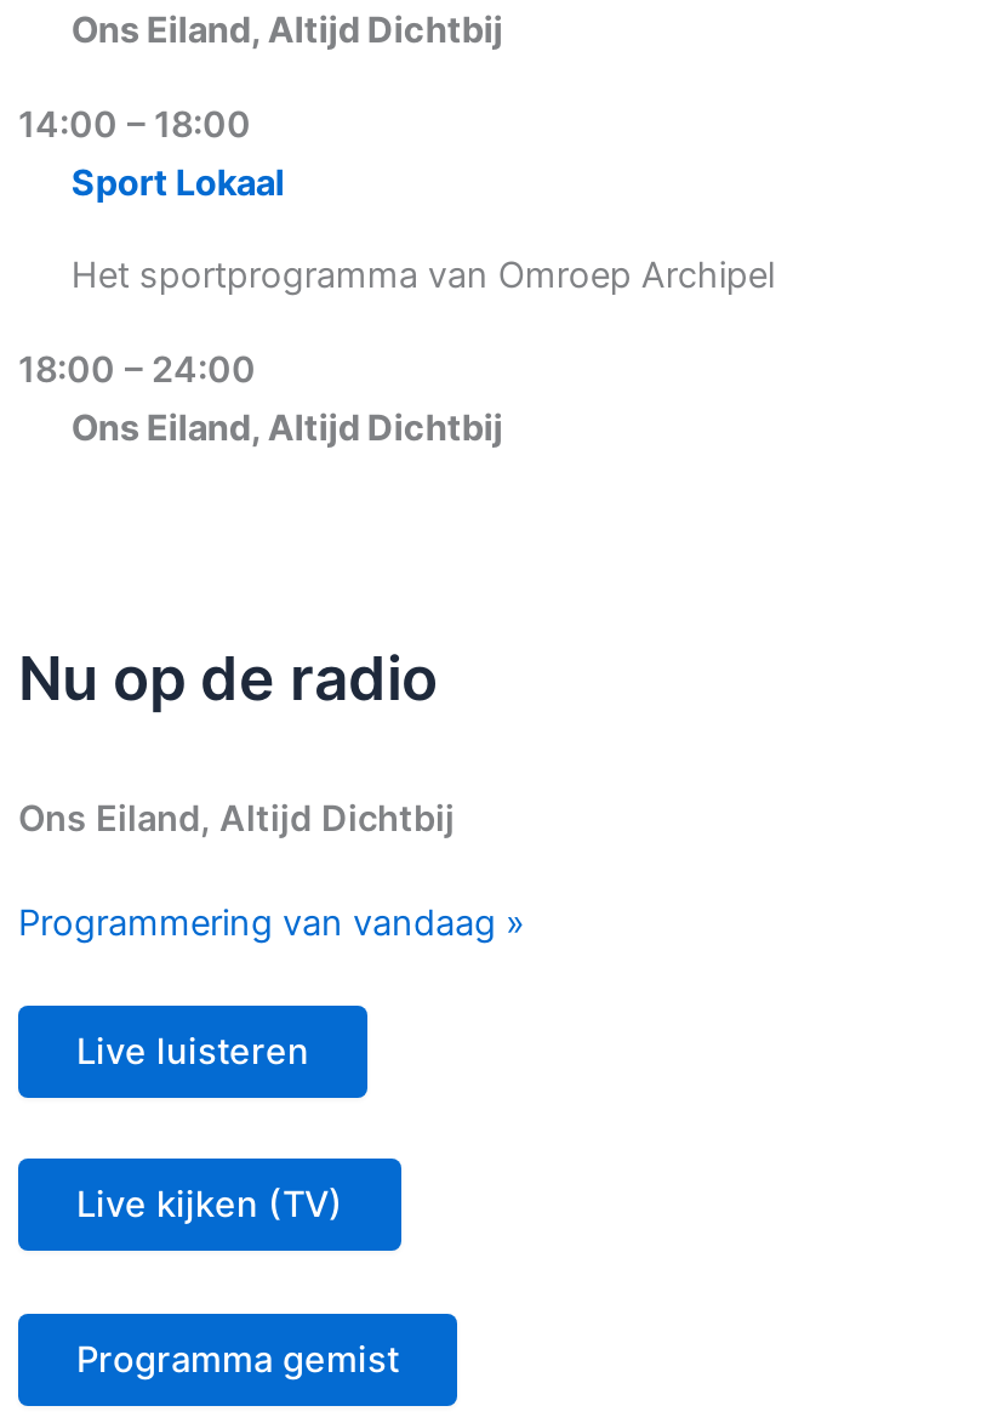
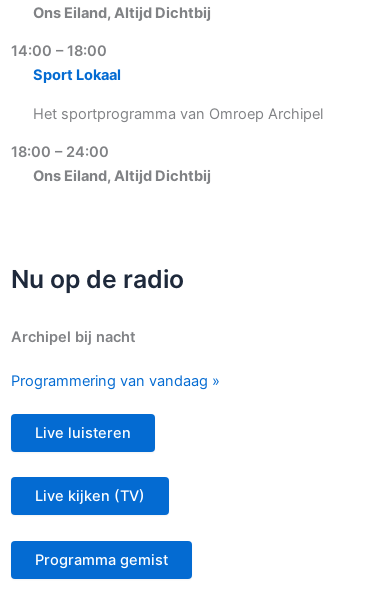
[18,796,455,839] Ons Eiland, Altijd Dichtbij -> [11,328,136,346] Archipel bij nacht

